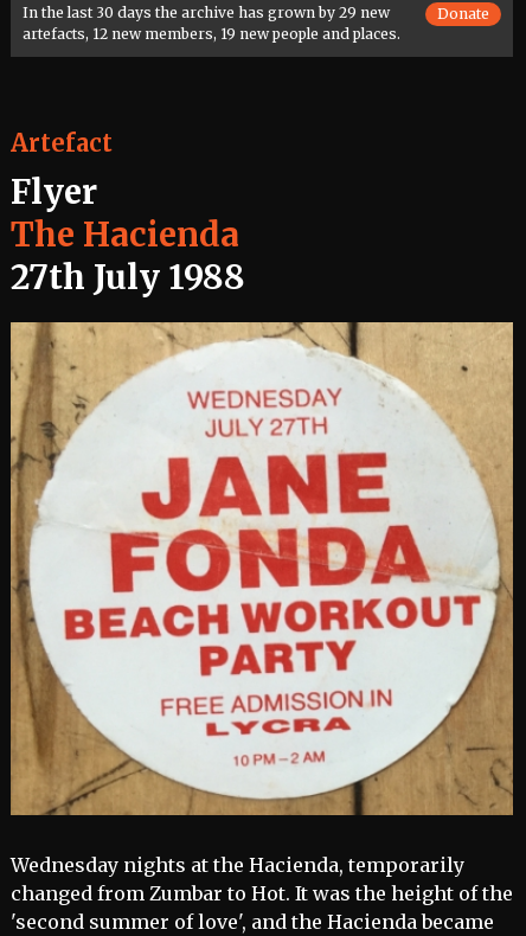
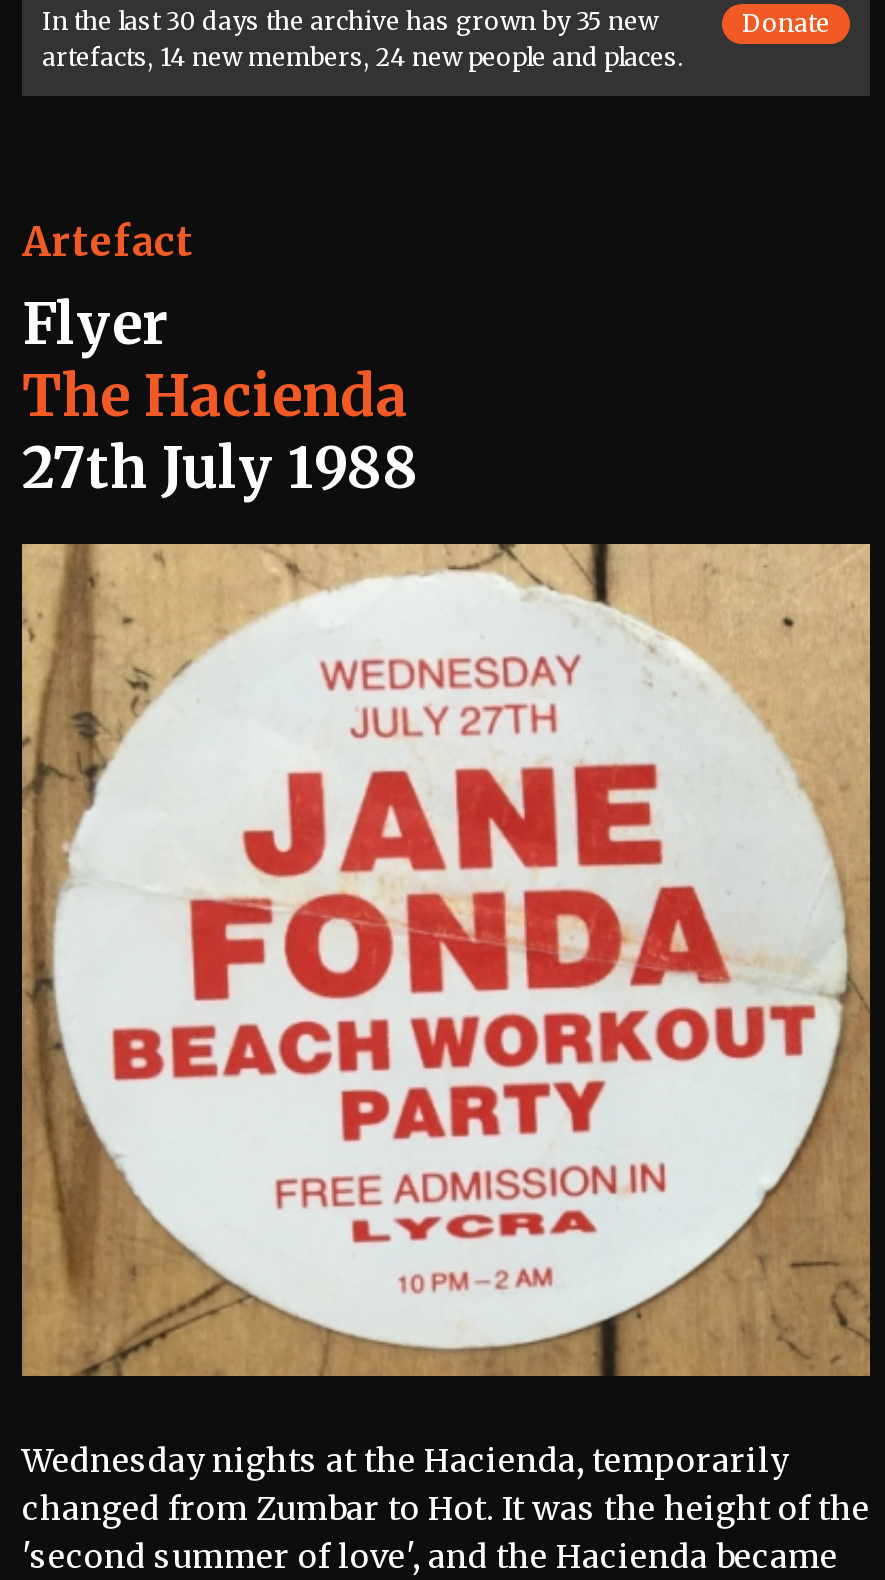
[23,4,390,21] In the last 30 days the archive has grown by 29 new -> [42,6,658,36] In the last 30 days the archive has grown by 35 new
[23,25,400,43] artefacts, 12 new members, 19 new people and places. -> [42,42,684,72] artefacts, 14 new members, 24 new people and places.

